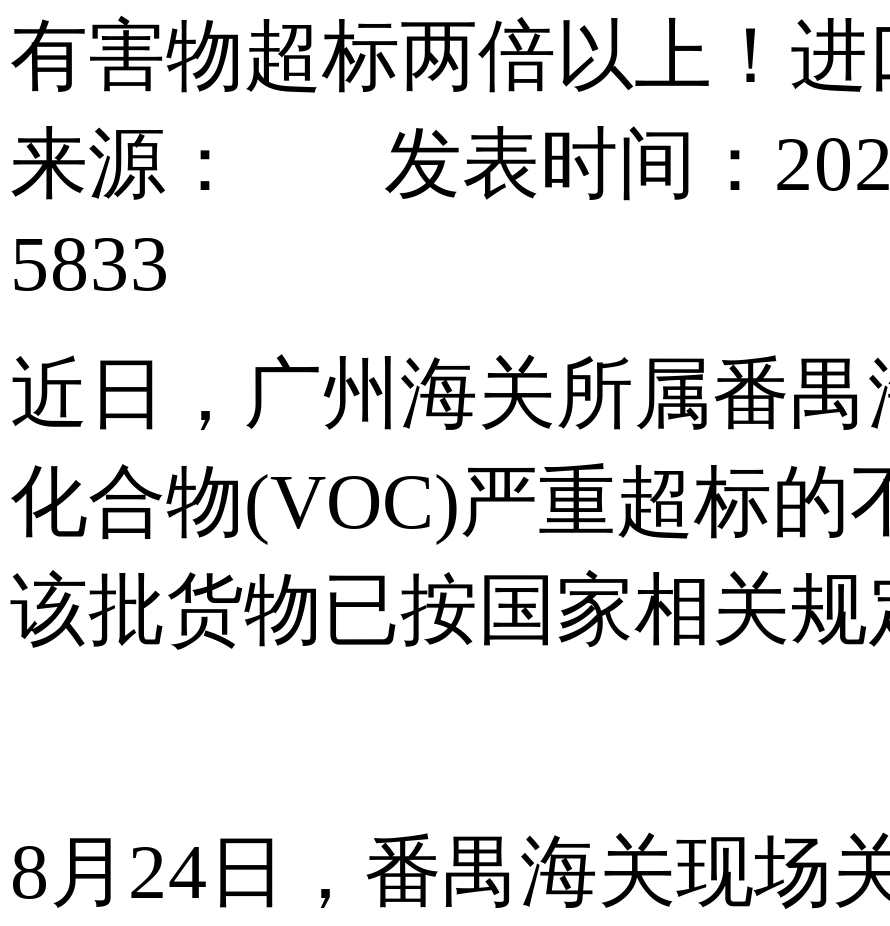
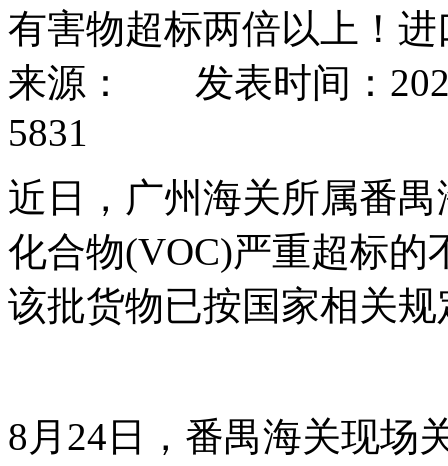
[10,220,290,306] 5833 -> [8,111,148,154] 5831

